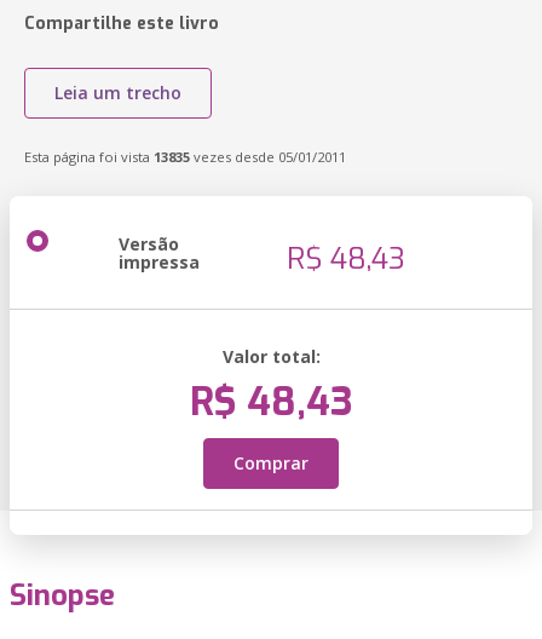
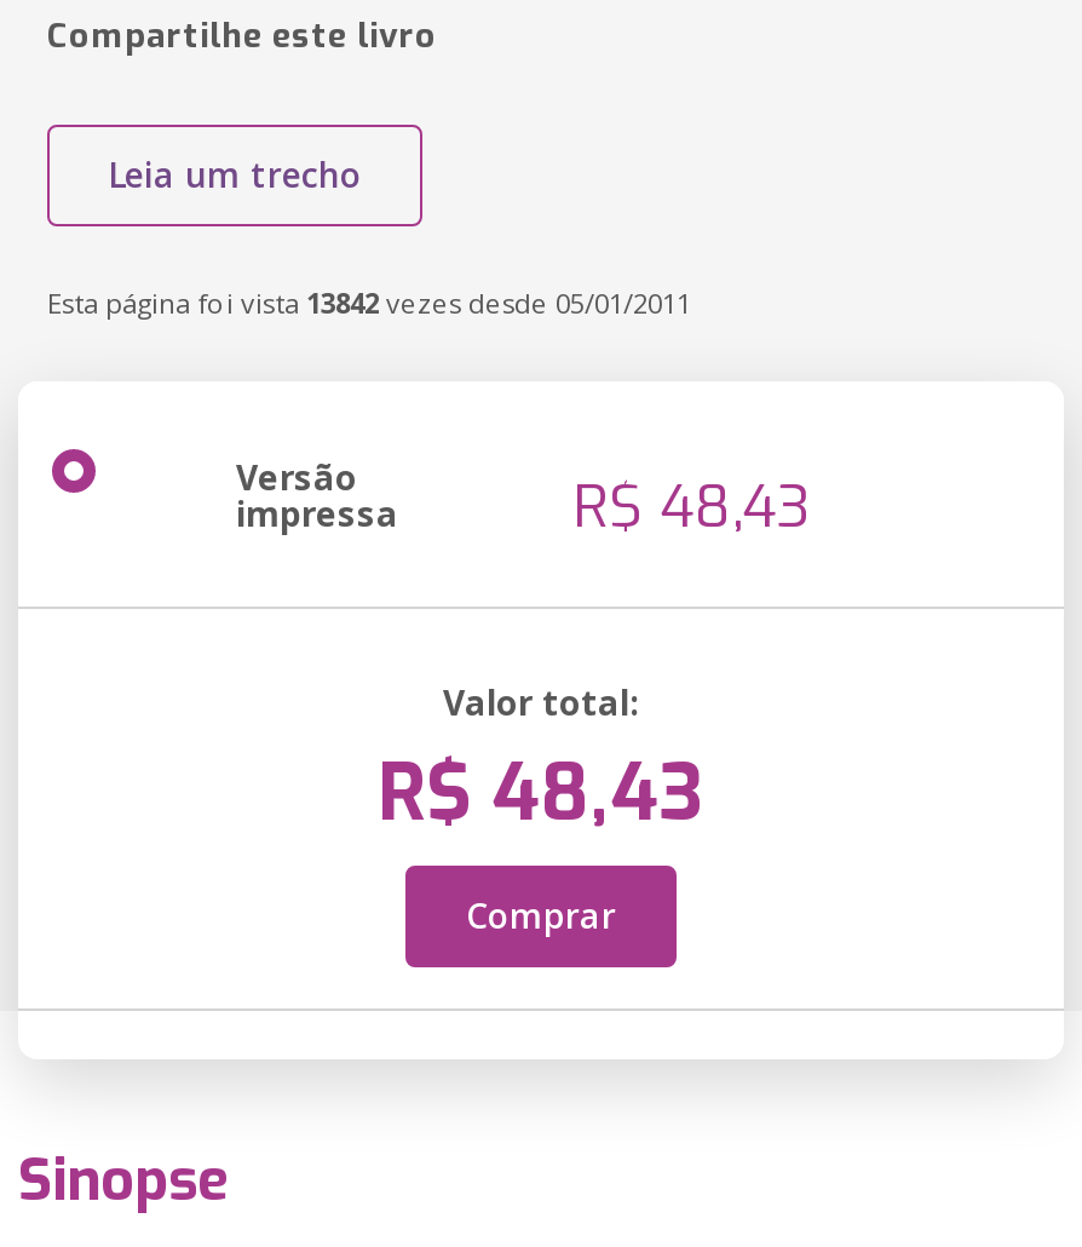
[24,148,346,166] Esta página foi vista 13835 vezes desde 05/01/2011 -> [47,285,691,321] Esta página foi vista 13842 vezes desde 05/01/2011

